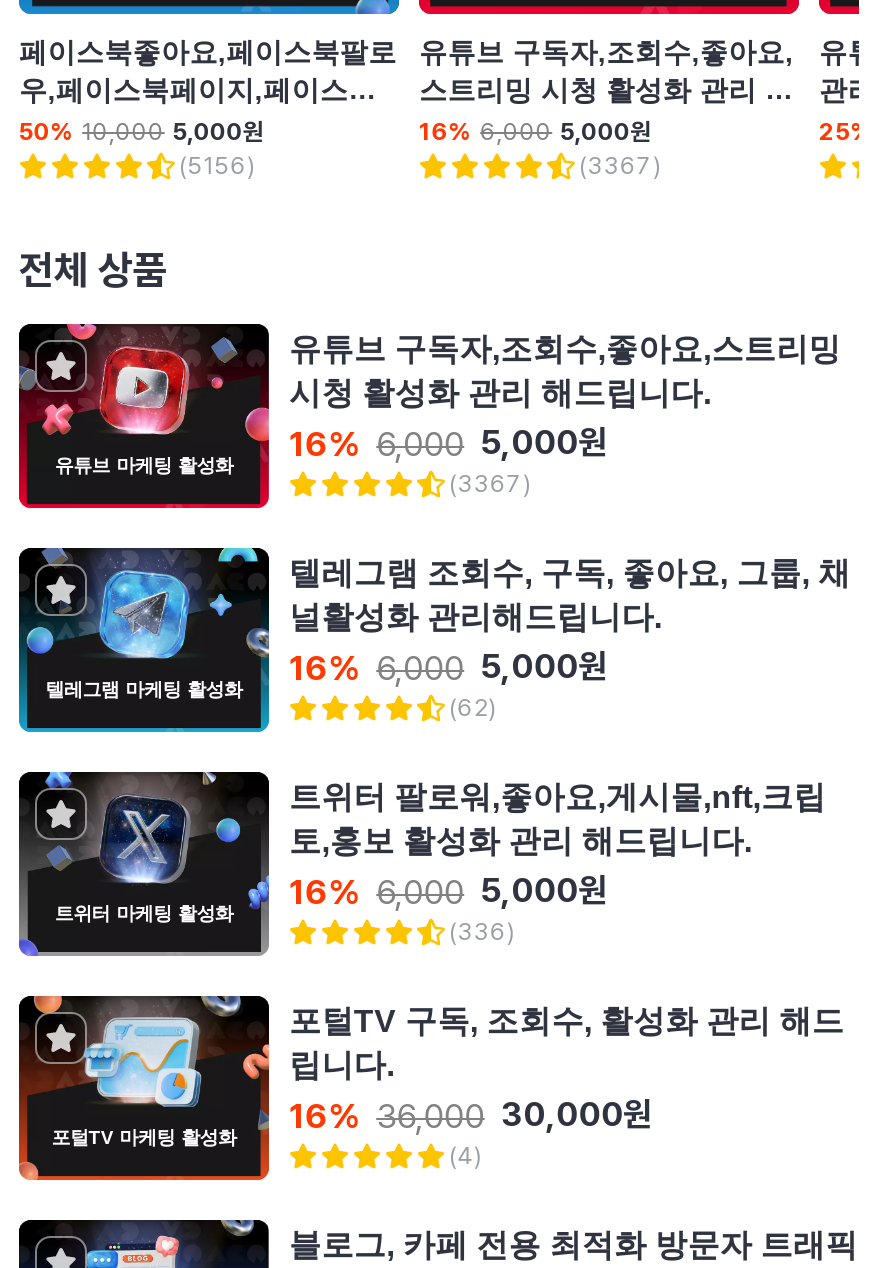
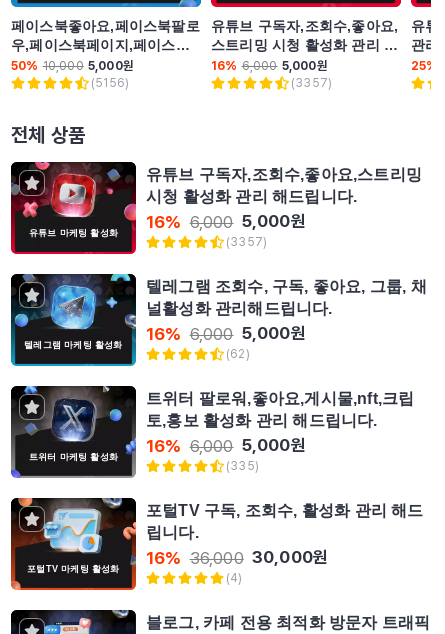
[579,151,661,179] (3367) -> [291,76,332,90] (3357)
[449,469,531,497] (3367) -> [226,235,267,249] (3357)
[449,917,515,945] (336) -> [226,459,259,473] (335)

